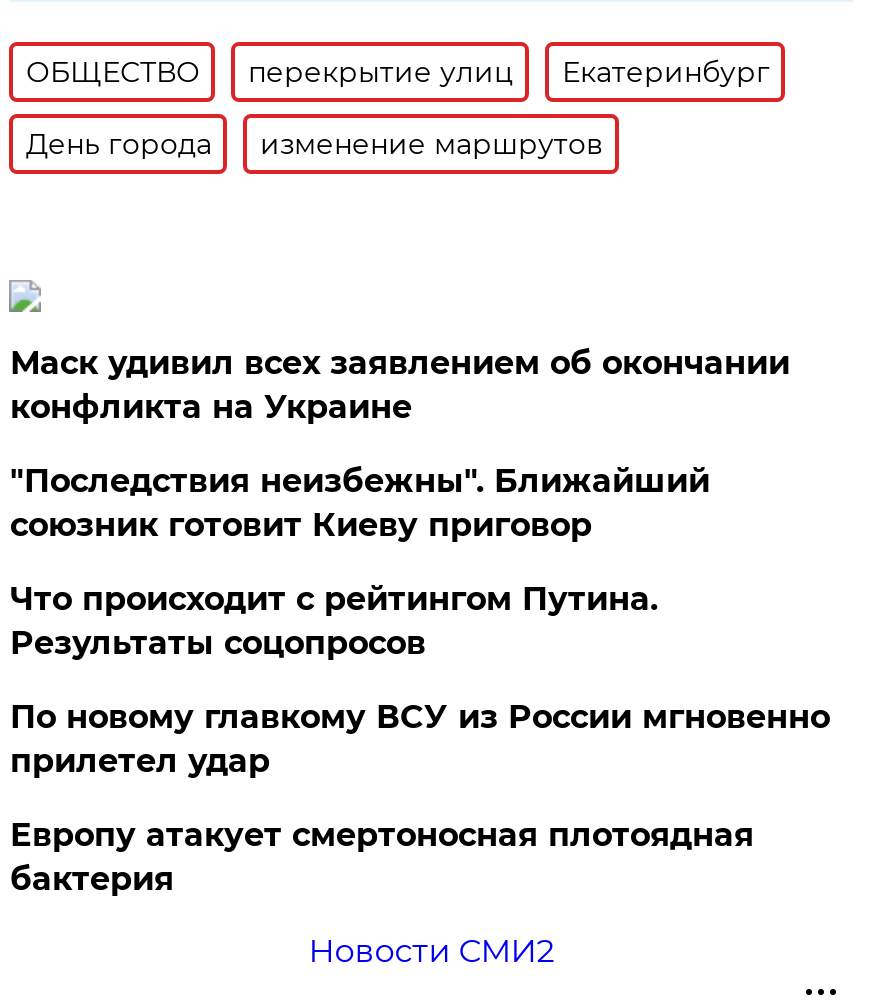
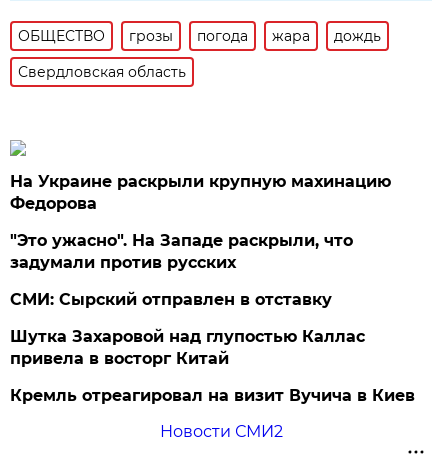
[248,54,770,90] перекрытие улиц | Екатеринбург -> [129,27,381,45] грозы | погода | жара | дождь
[26,126,604,162] День города | изменение маршрутов -> [18,63,186,81] Свердловская область
[10,344,790,426] Маск удивил всех заявлением об окончании | конфликта на Украине -> [10,172,391,213] На Украине раскрыли крупную махинацию | Федорова
[10,462,710,544] "Последствия неизбежны". Ближайший | союзник готовит Киеву приговор -> [10,231,353,272] "Это ужасно". На Западе раскрыли, что | задумали против русских
[10,580,658,662] Что происходит с рейтингом Путина. | Результаты соцопросов -> [10,290,332,309] СМИ: Сырский отправлен в отставку
[10,698,830,780] По новому главкому ВСУ из России мгновенно | прилетел удар -> [10,327,365,368] Шутка Захаровой над глупостью Каллас | привела в восторг Китай
[10,816,754,898] Европу атакует смертоносная плотоядная | бактерия -> [10,386,415,405] Кремль отреагировал на визит Вучича в Киев

